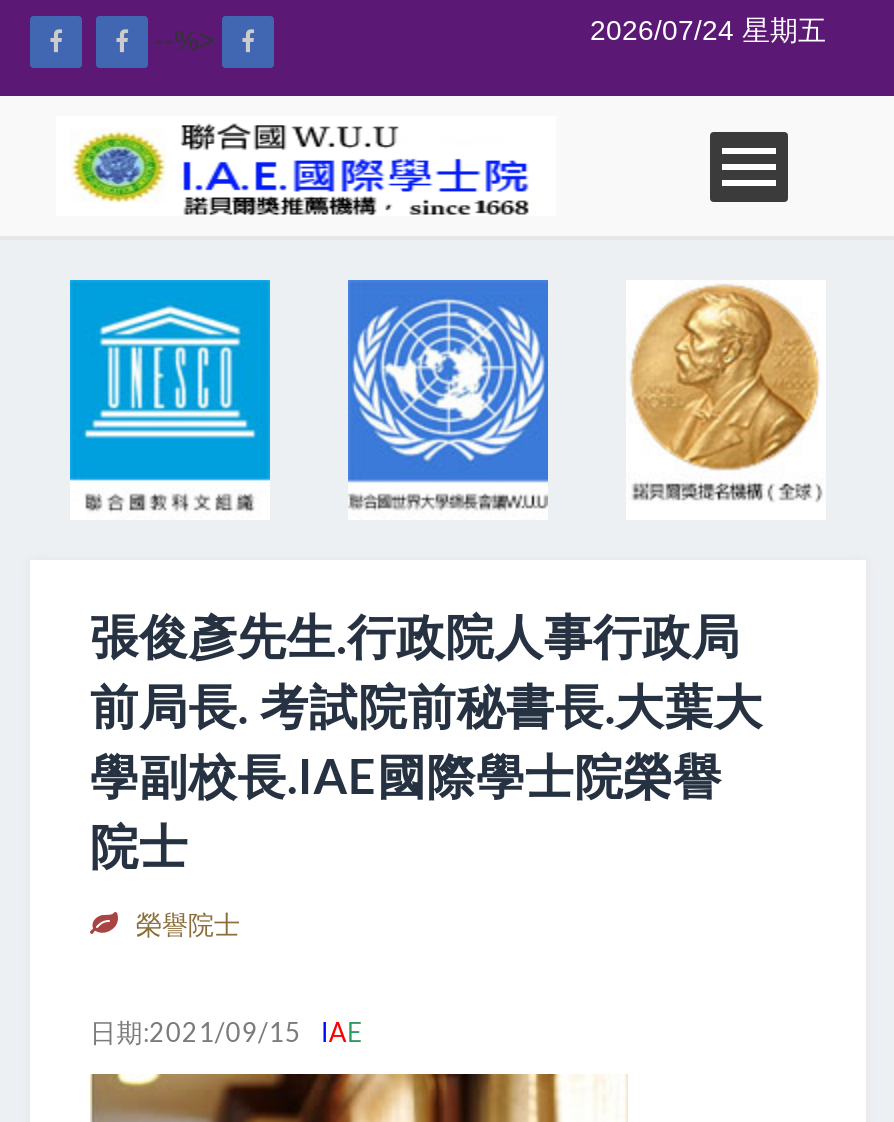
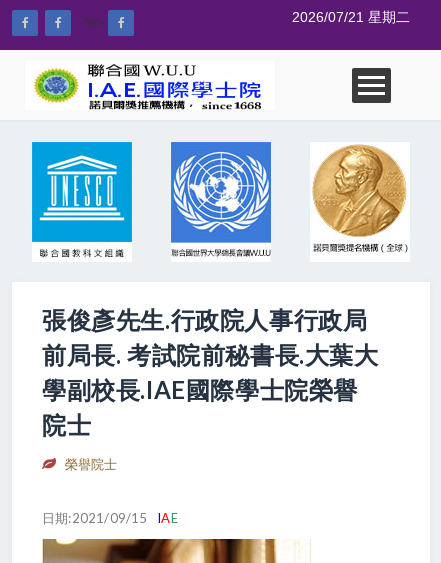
[590,14,826,46] 2026/07/24 星期五 -> [292,9,410,25] 2026/07/21 星期二

